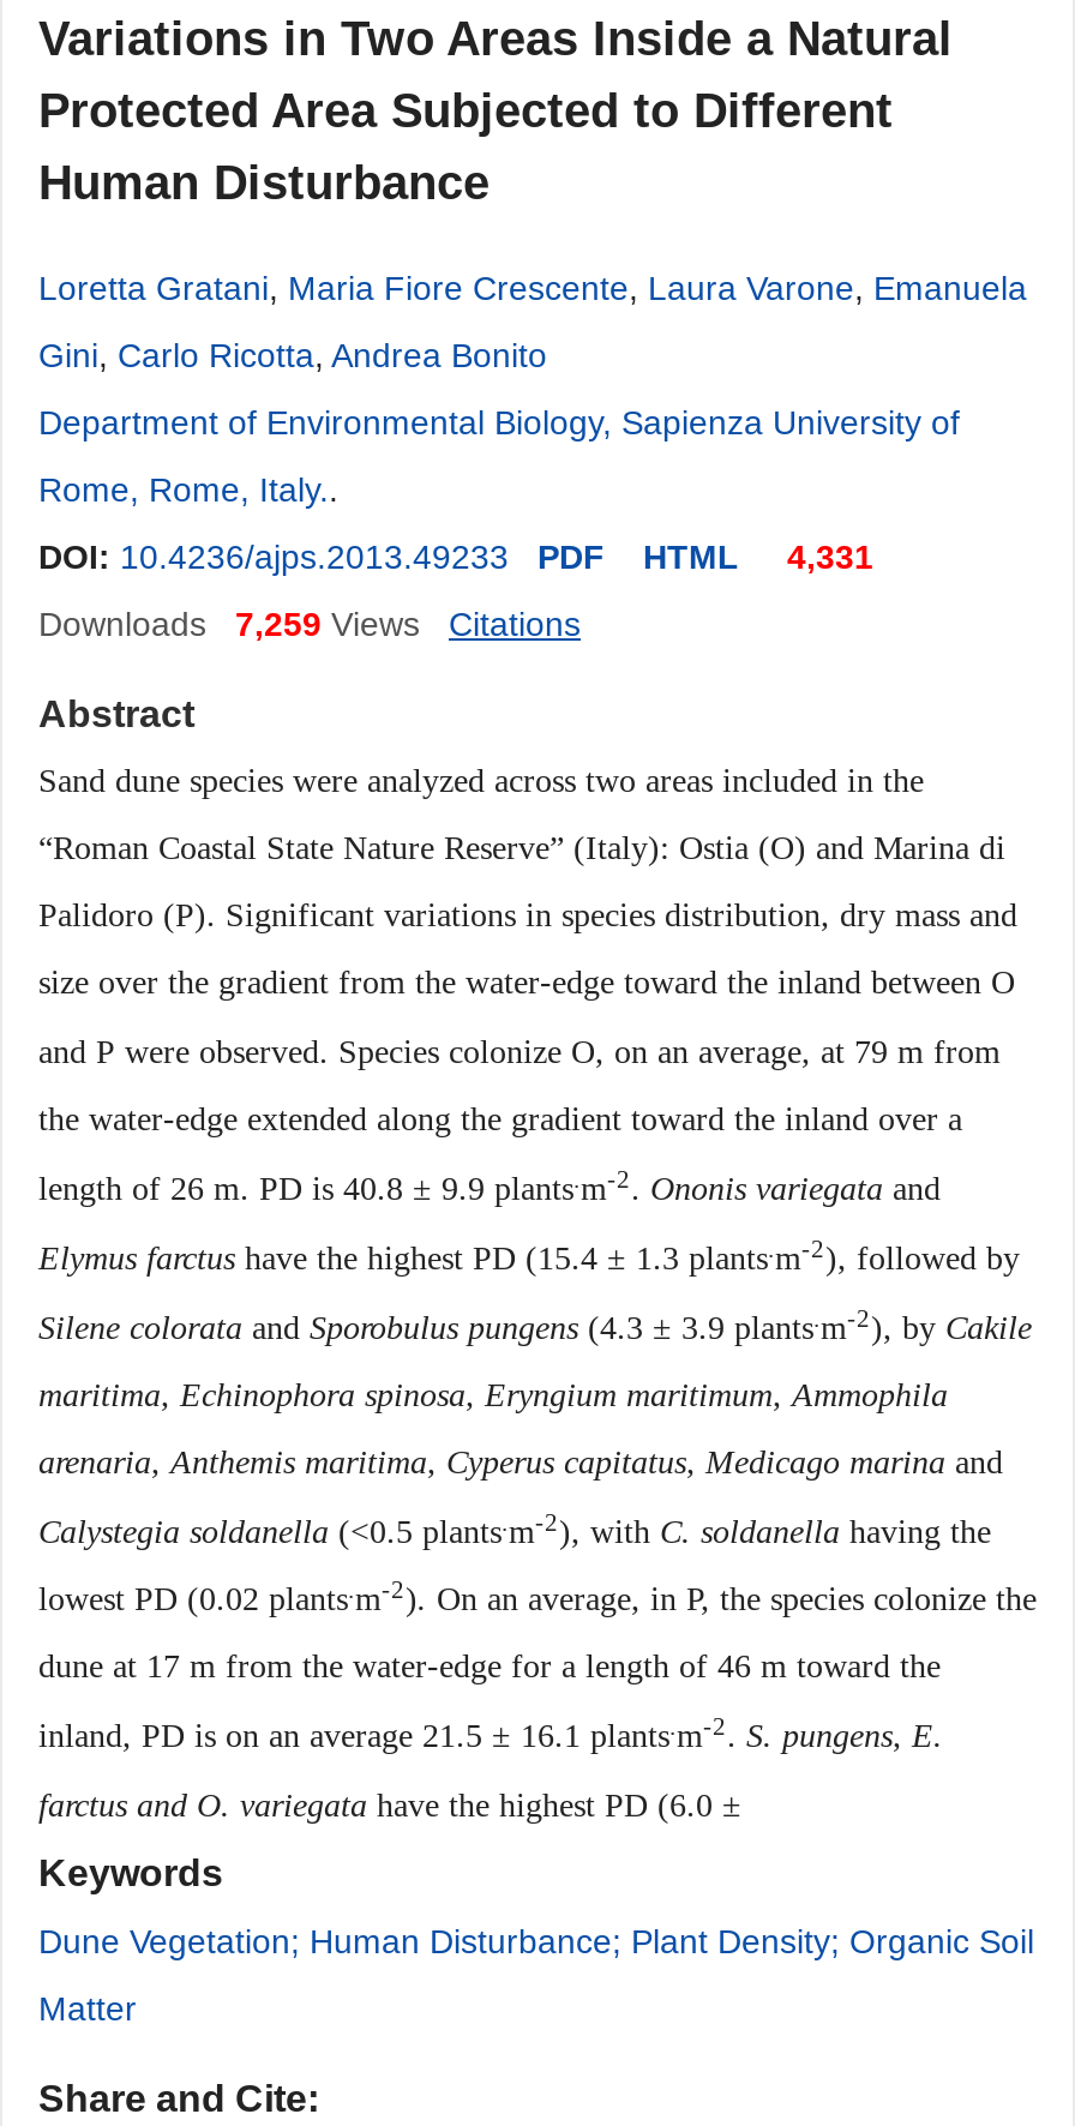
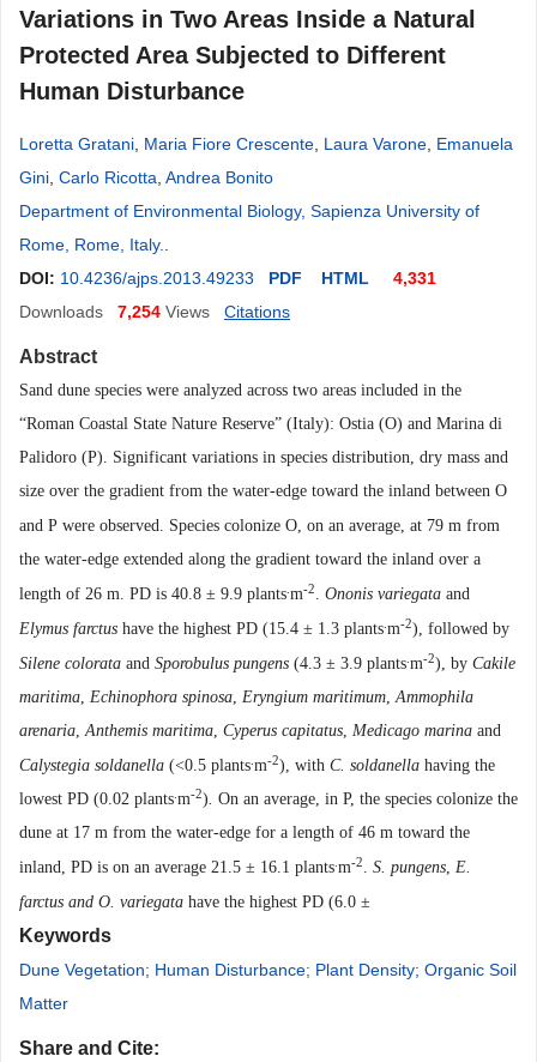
[38,605,420,643] Downloads 7,259 Views -> [19,302,210,321] Downloads 7,254 Views

